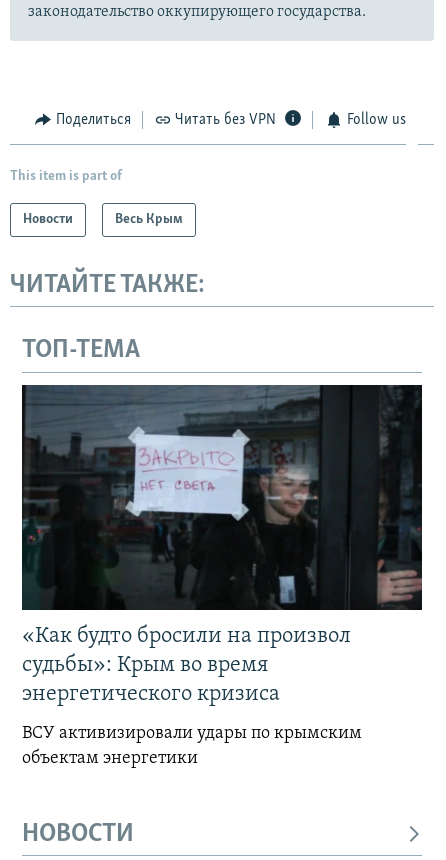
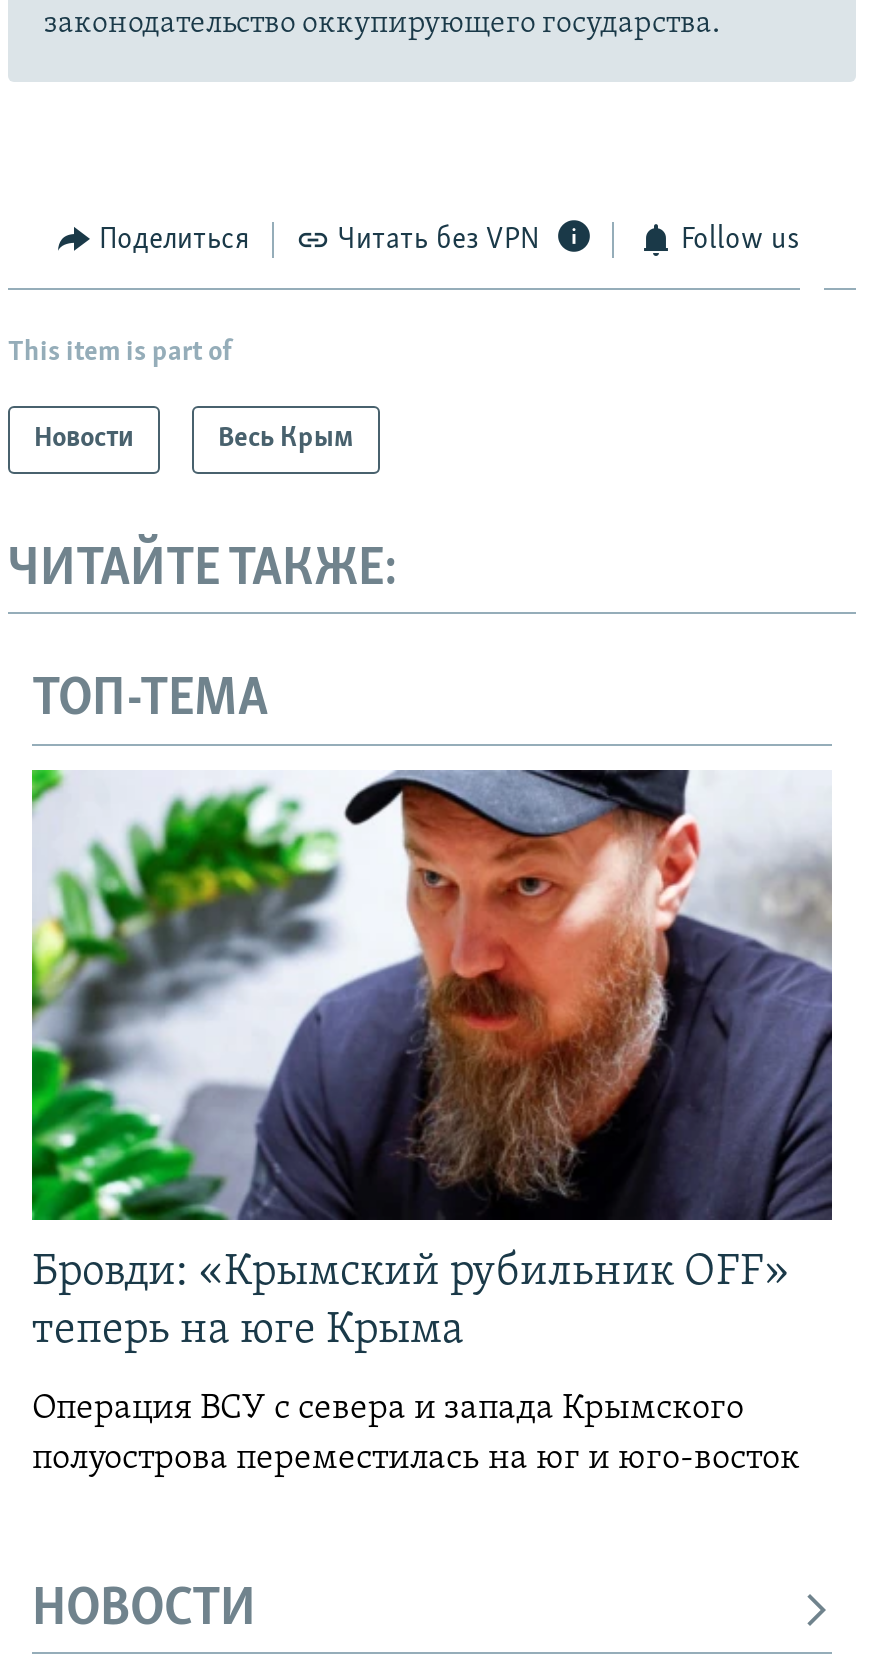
[21,384,423,705] [image] | «Как будто бросили на произвол | судьбы»: Крым во время | энергетического кризиса -> [30,768,834,1353] [image] | Бровди: «Крымский рубильник OFF» | теперь на юге Крыма
[22,723,362,767] ВСУ активизировали удары по крымским | объектам энергетики -> [32,1389,800,1477] Операция ВСУ с севера и запада Крымского | полуострова переместилась на юг и юго-восток

